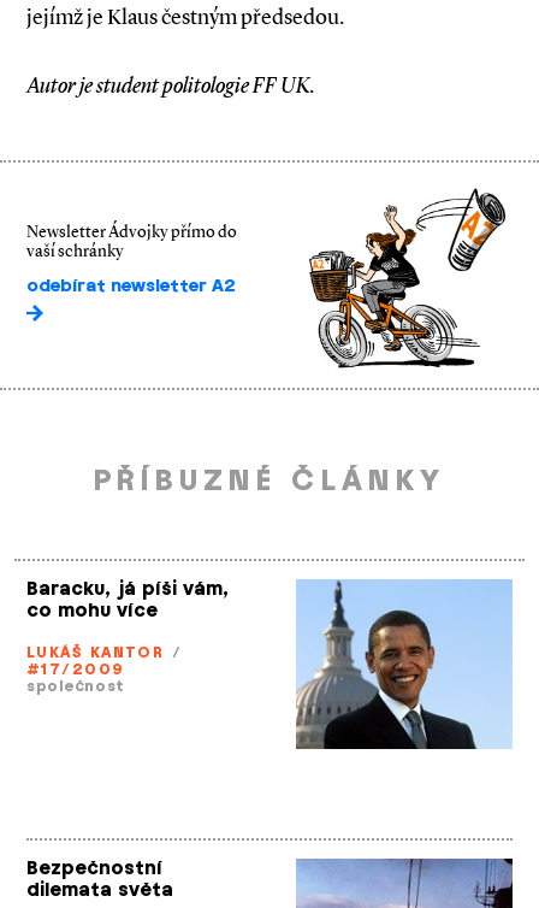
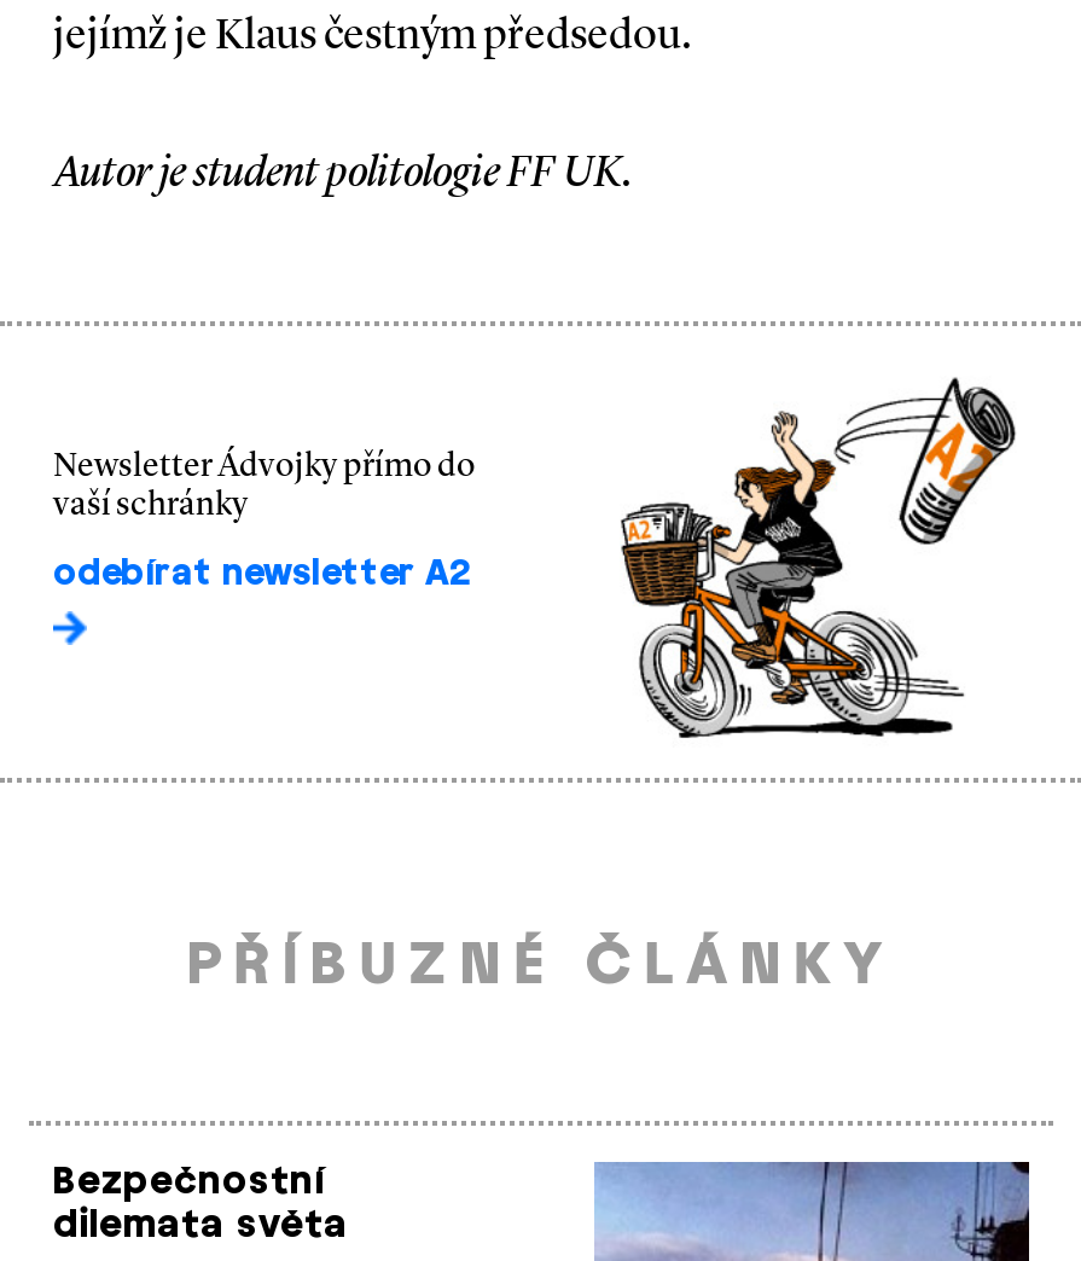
[26,578,229,696] Baracku, já píši vám, | co mohu více | LUKÁŠ KANTOR / | #17/2009 | společnost -> none
[296,579,513,750] [image] -> none

